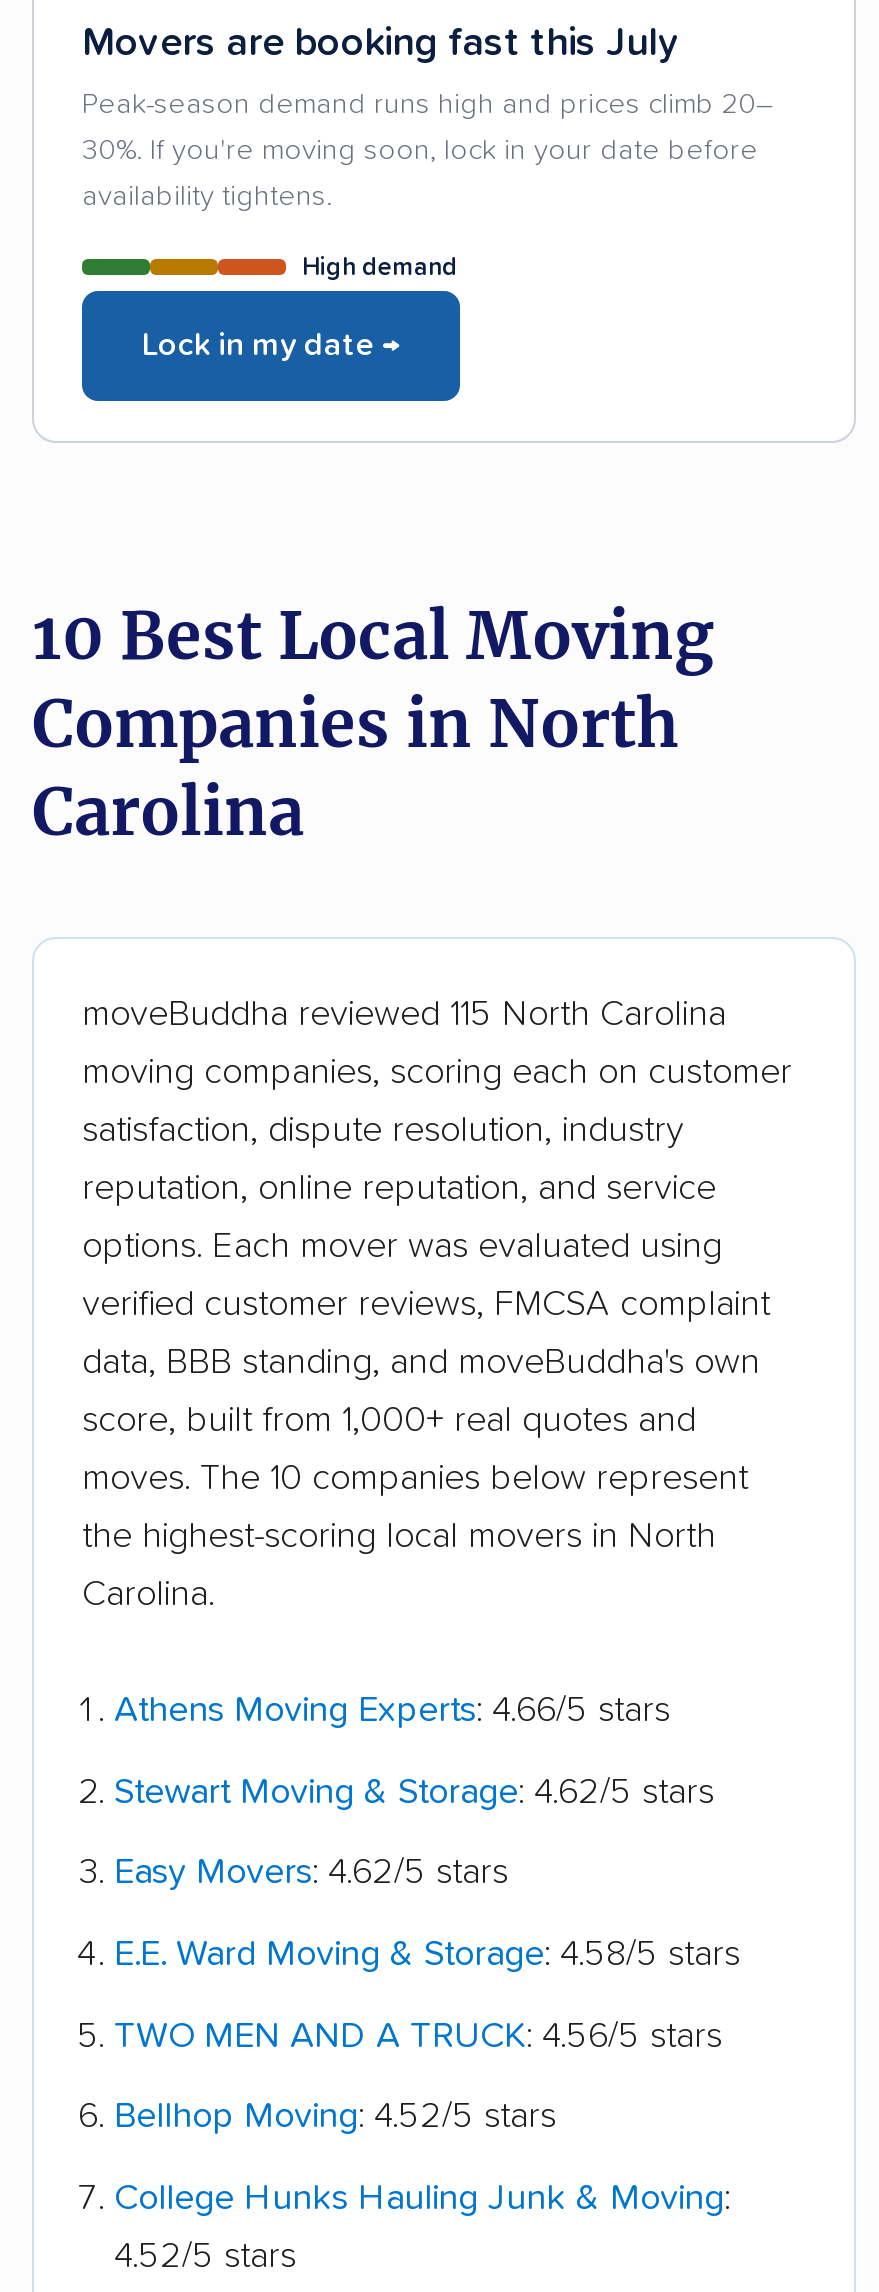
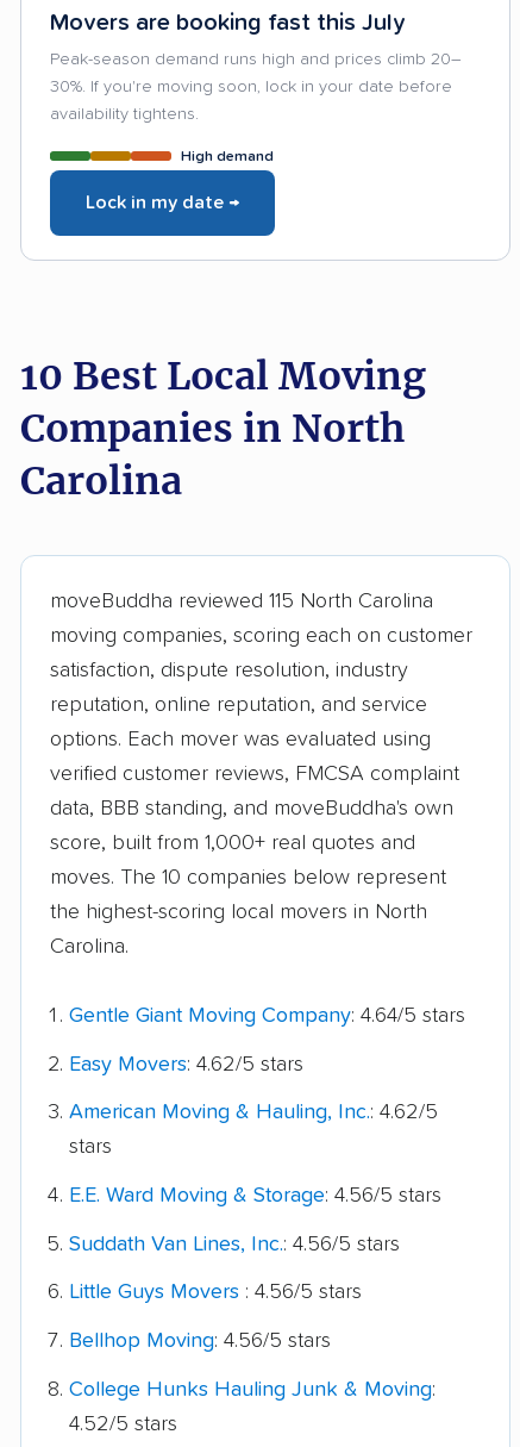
[114,1693,714,1810] Athens Moving Experts: 4.66/5 stars | Stewart Moving & Storage: 4.62/5 stars -> [69,1005,465,1026] Gentle Giant Moving Company: 4.64/5 stars
moved [114,1855,508,1891] -> [69,1053,303,1075]: Easy Movers: 4.62/5 stars
[114,1937,740,2135] E.E. Ward Moving & Storage: 4.58/5 stars | TWO MEN AND A TRUCK: 4.56/5 stars | Bellhop Moving: 4.52/5 stars -> [69,1102,441,1352] American Moving & Hauling, Inc.: 4.62/5 | stars | E.E. Ward Moving & Storage: 4.56/5 stars | Suddath Van Lines, Inc.: 4.56/5 stars | Little Guys Movers: 4.56/5 stars | Bellhop Moving: 4.56/5 stars

